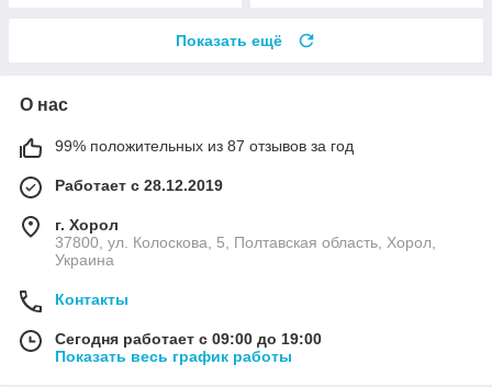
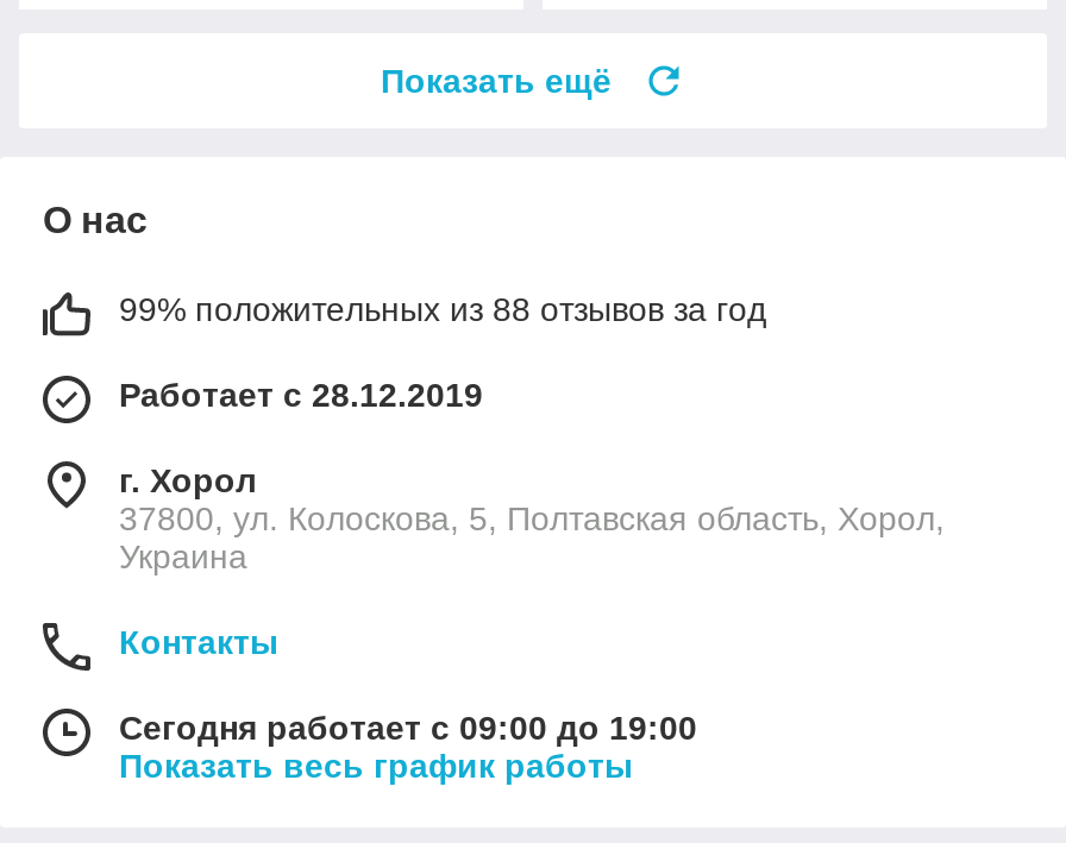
[55,138,354,155] 99% положительных из 87 отзывов за год -> [119,291,766,329] 99% положительных из 88 отзывов за год

